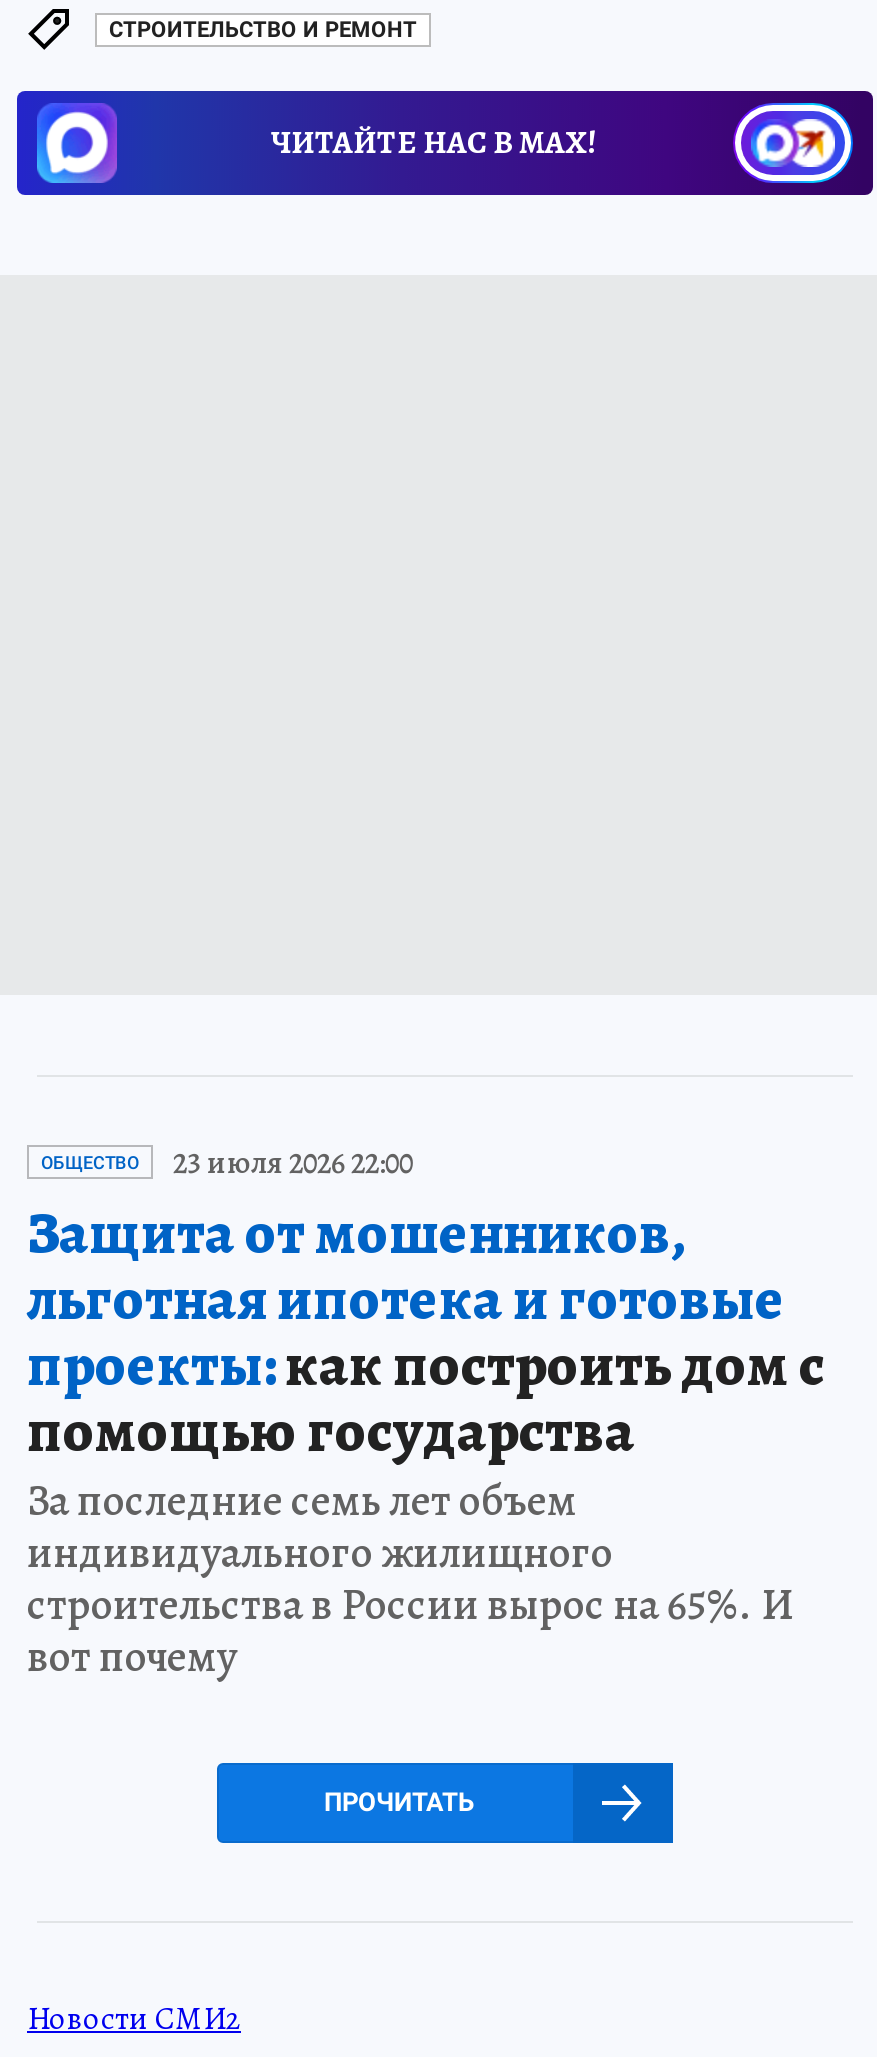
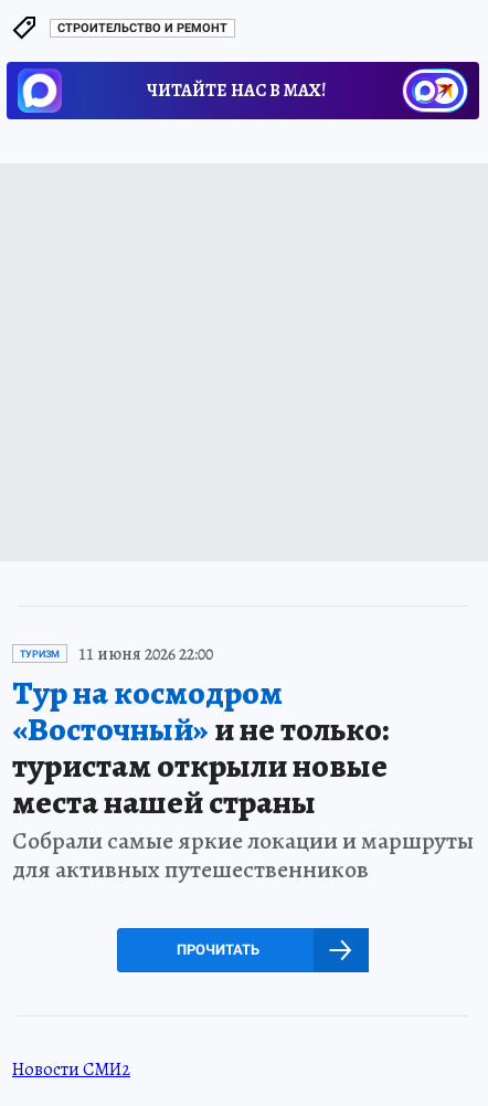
[27,1140,825,1686] ОБЩЕСТВО | 23 июля 2026 22:00 | Защита от мошенников, | льготная ипотека и готовые | проекты:как построить дом с | помощью государства | За последние семь лет объем | индивидуального жилищного | строительства в России вырос на 65%. И | вот почему -> [12,641,474,886] ТУРИЗМ | 11 июня 2026 22:00 | Тур на космодром | «Восточный»и не только: | туристам открыли новые | места нашей страны | Собрали самые яркие локации и маршруты | для активных путешественников

